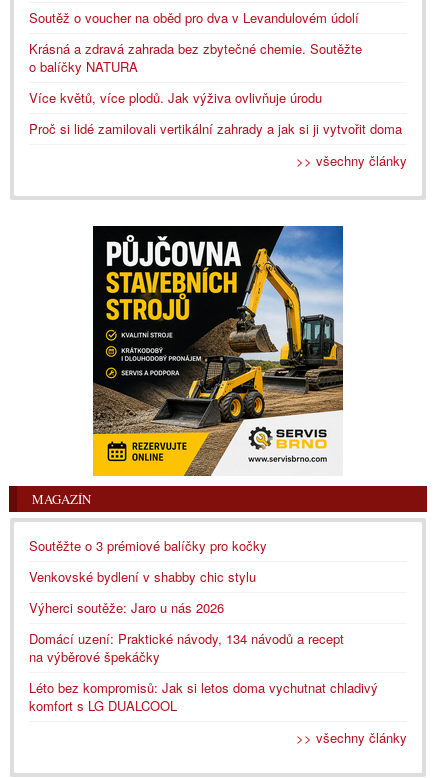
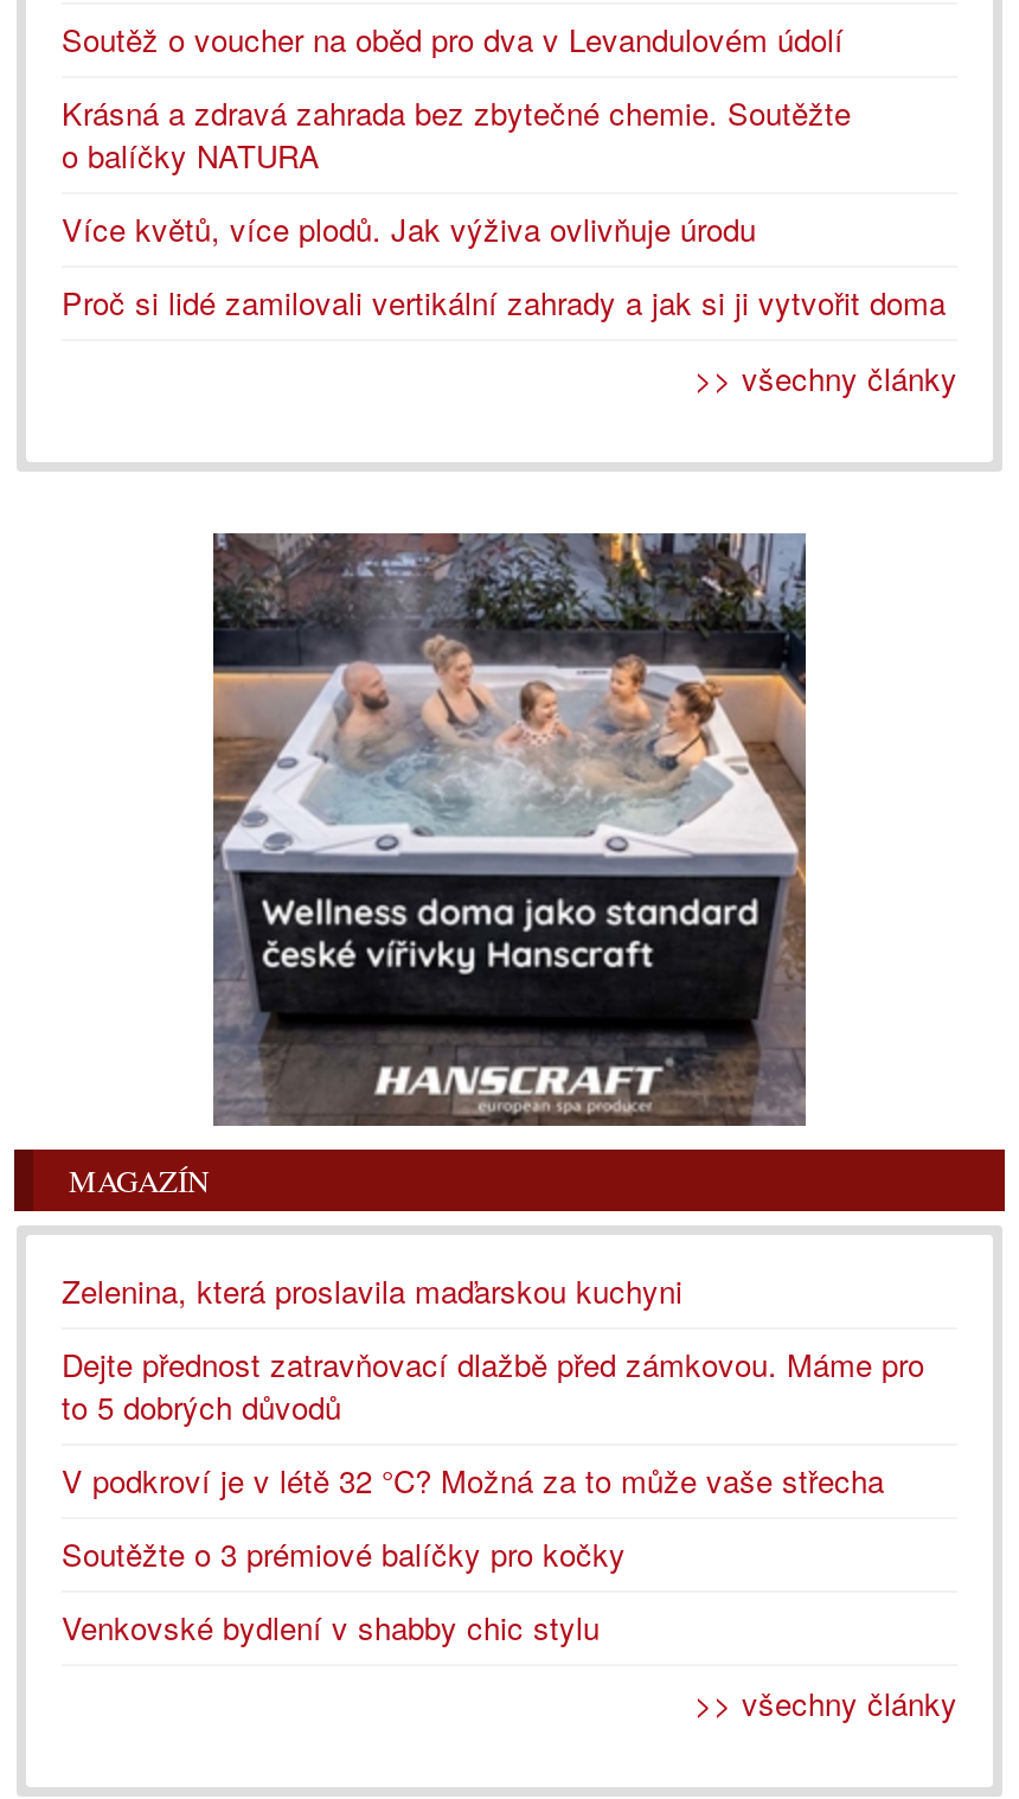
[92,225,344,477] [image] -> [211,531,808,1128] [image]
none -> [62,1268,924,1502] Zelenina, která proslavila maďarskou kuchyni | Dejte přednost zatravňovací dlažbě před zámkovou. Máme pro | to 5 dobrých důvodů | V podkroví je v létě 32 °C? Možná za to může vaše střecha
moved [29,536,267,586] -> [62,1531,626,1649]: Soutěžte o 3 prémiové balíčky pro kočky | Venkovské bydlení v shabby chic stylu
[29,598,378,715] Výherci soutěže: Jaro u nás 2026 | Domácí uzení: Praktické návody, 134 návodů a recept | na výběrové špekáčky | Léto bez kompromisů: Jak si letos doma vychutnat chladivý | komfort s LG DUALCOOL -> none

